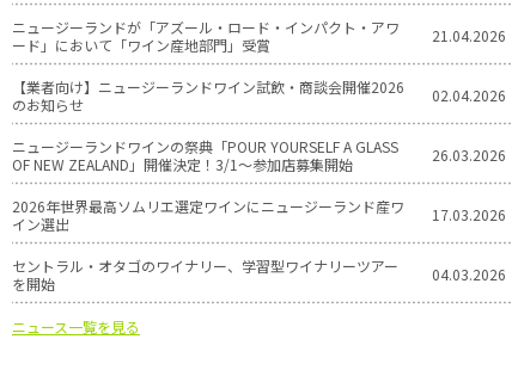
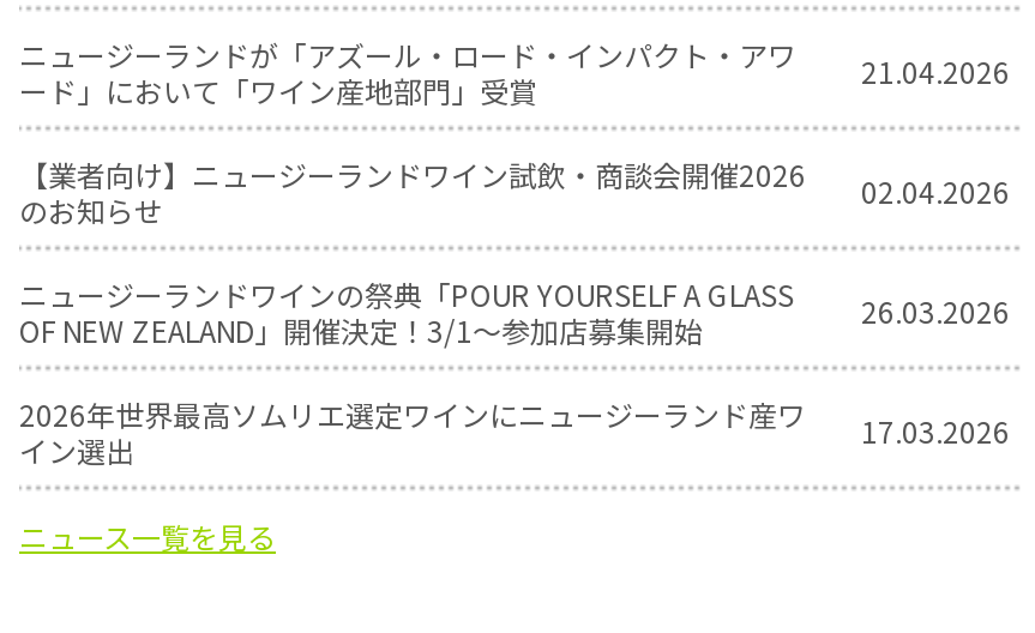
[12,255,506,293] セントラル・オタゴのワイナリー、学習型ワイナリーツアー | を開始 | 04.03.2026 -> none

